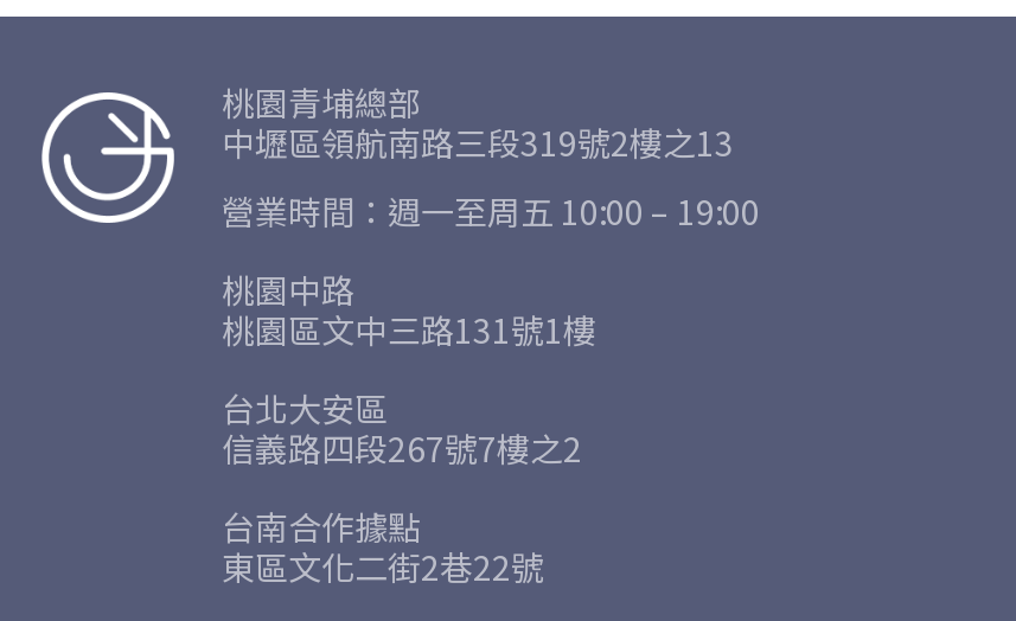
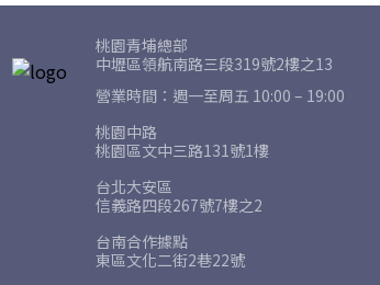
[41,90,177,225] [image] -> [12,41,74,101] [image]

